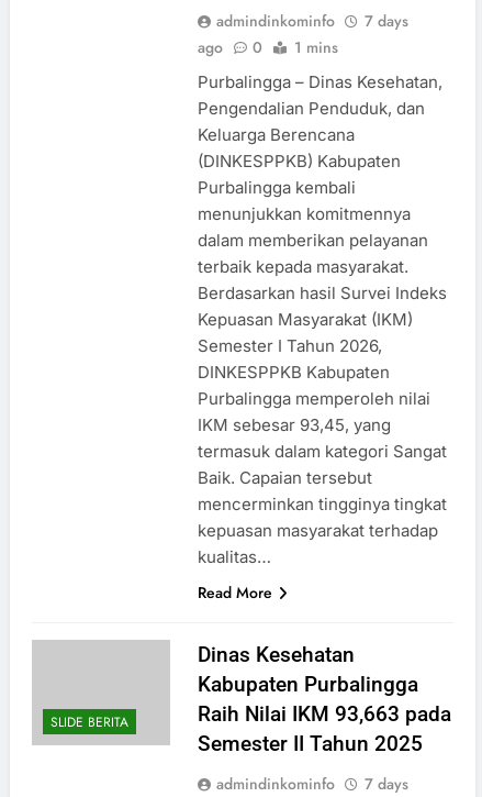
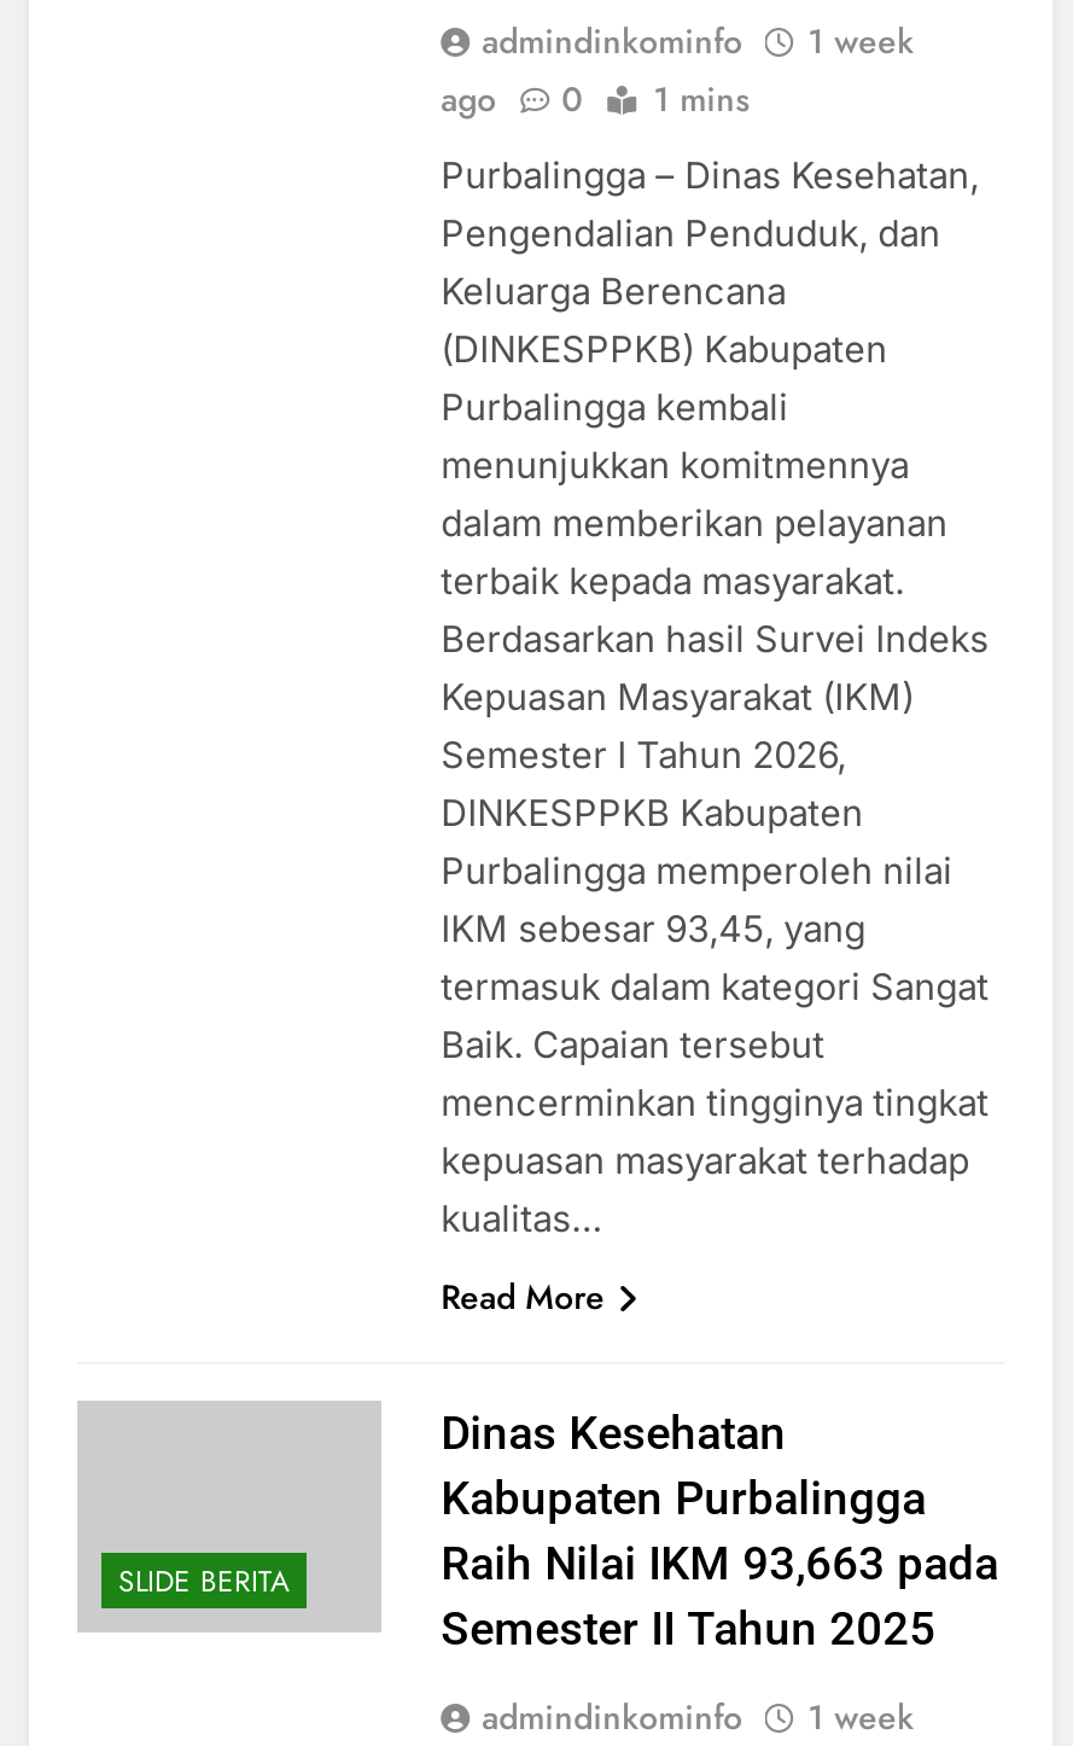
[216,9,408,31] admindinkominfo 7 days -> [482,16,914,64] admindinkominfo 1 week
[216,772,408,794] admindinkominfo 7 days -> [482,1692,914,1740] admindinkominfo 1 week

